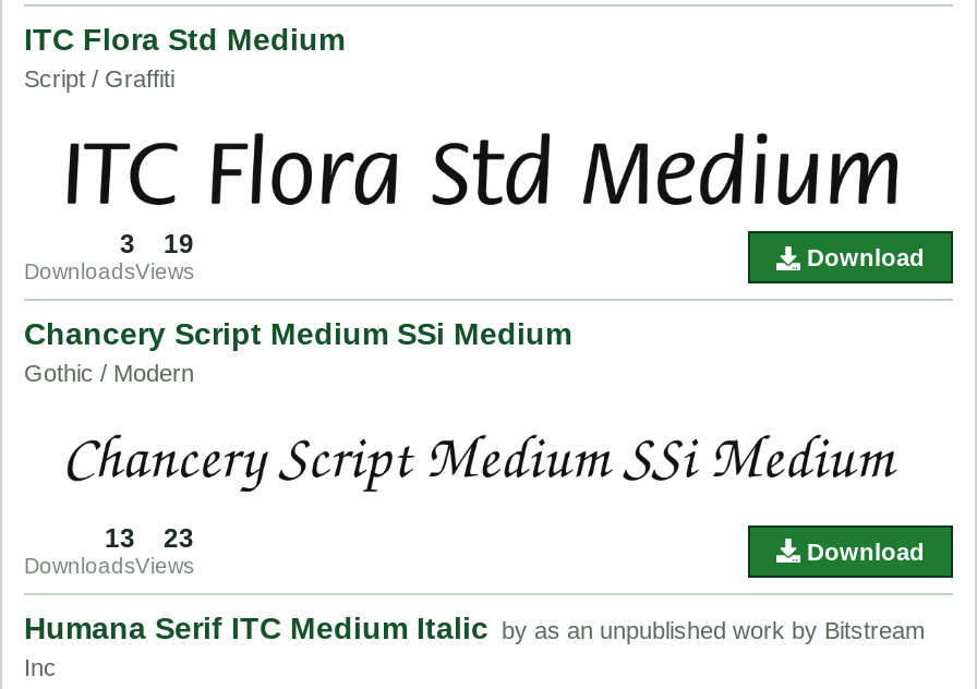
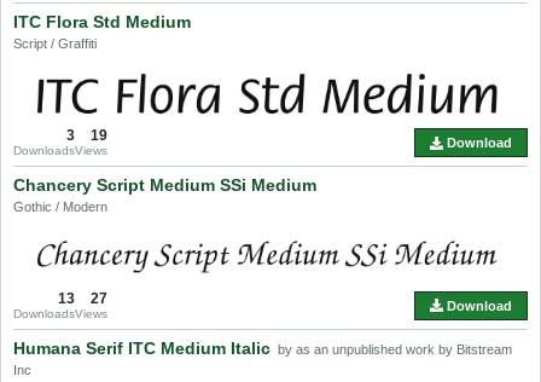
[105,523,194,554] 13 23 -> [58,290,107,307] 13 27

